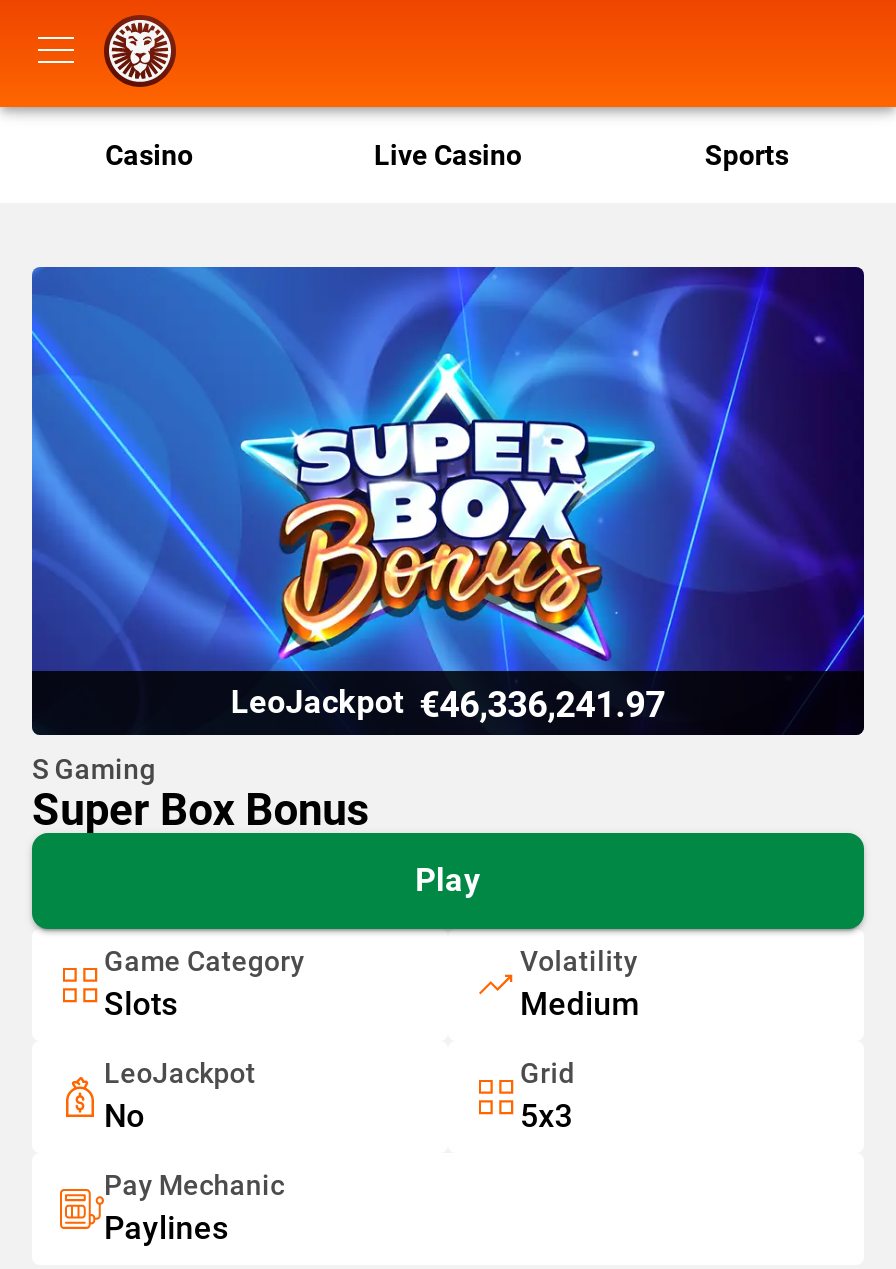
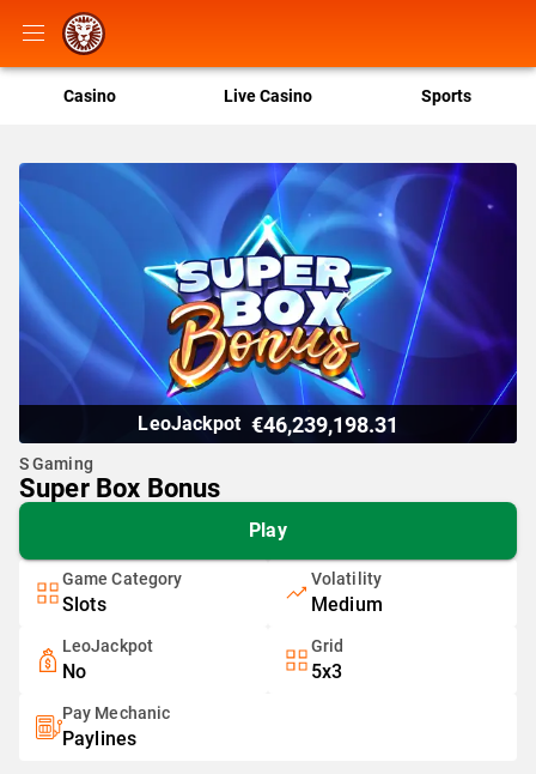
[231,682,665,724] LeoJackpot €46,336,241.97 -> [138,412,398,437] LeoJackpot €46,239,198.31

